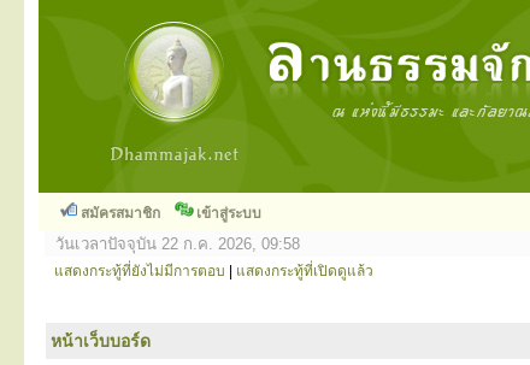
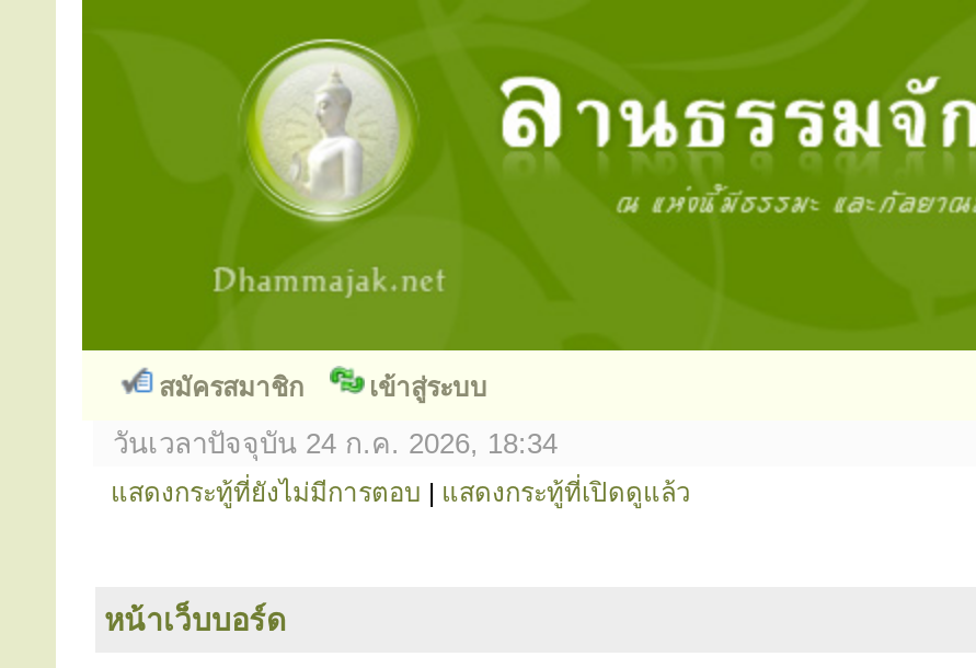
[55,235,310,253] วันเวลาปัจจุบัน 22 ก.ค. 2026, 09:58 -> [113,427,575,460] วันเวลาปัจจุบัน 24 ก.ค. 2026, 18:34

